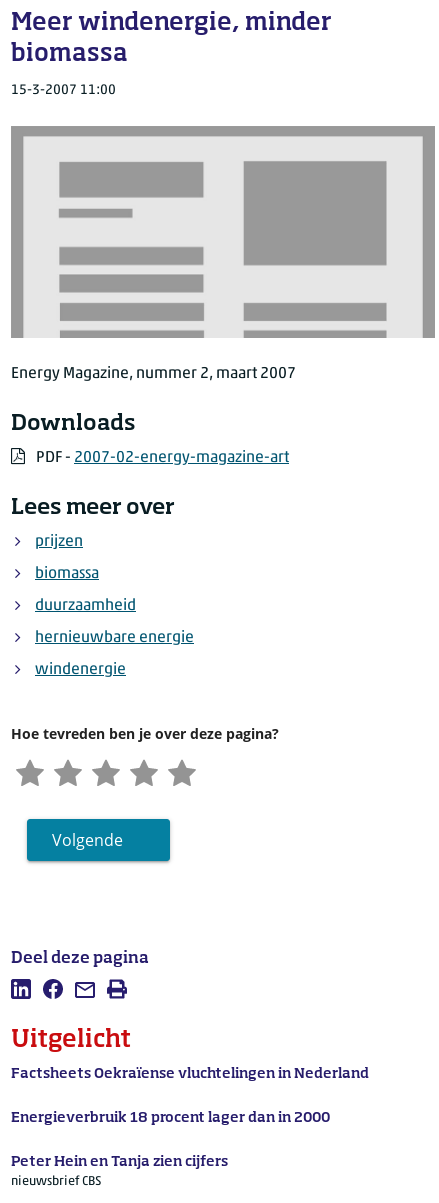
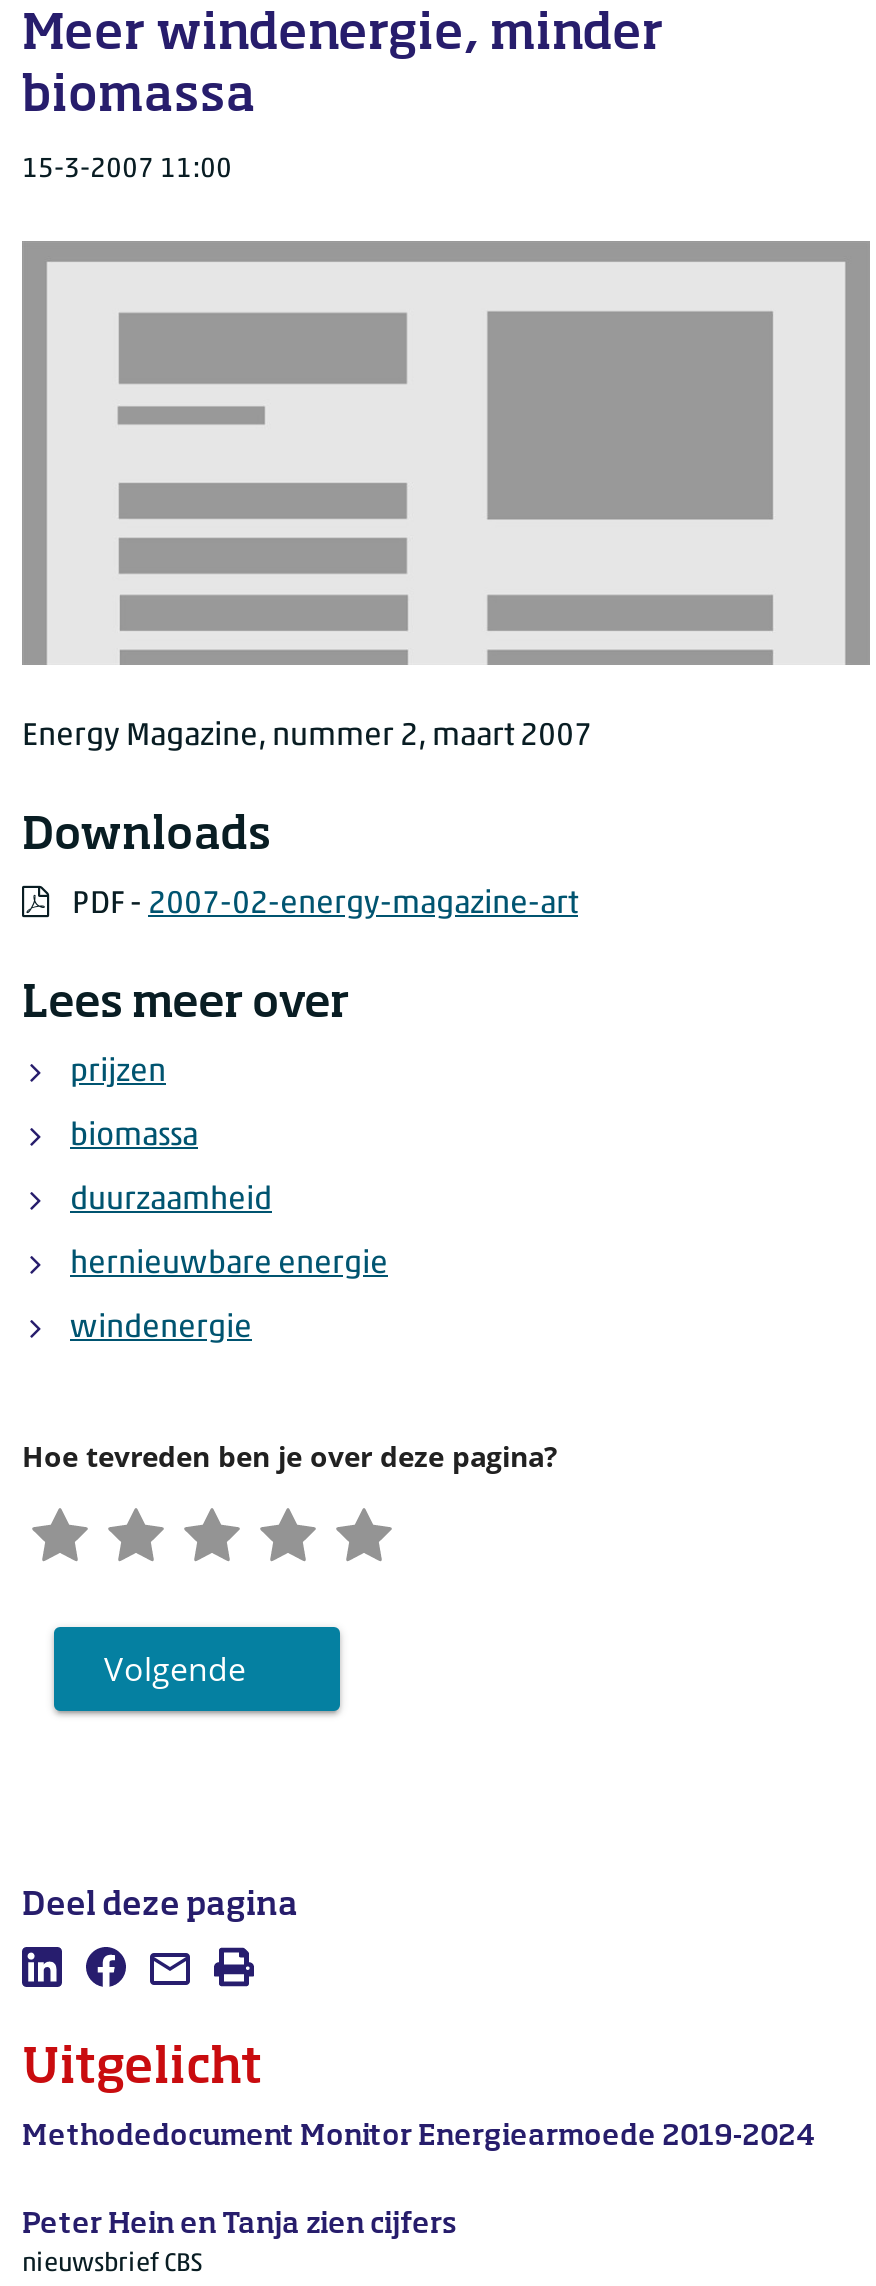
[11,1066,369,1124] Factsheets Oekraïense vluchtelingen in Nederland | Energieverbruik 18 procent lager dan in 2000 -> [22,2122,816,2150] Methodedocument Monitor Energiearmoede 2019-2024

